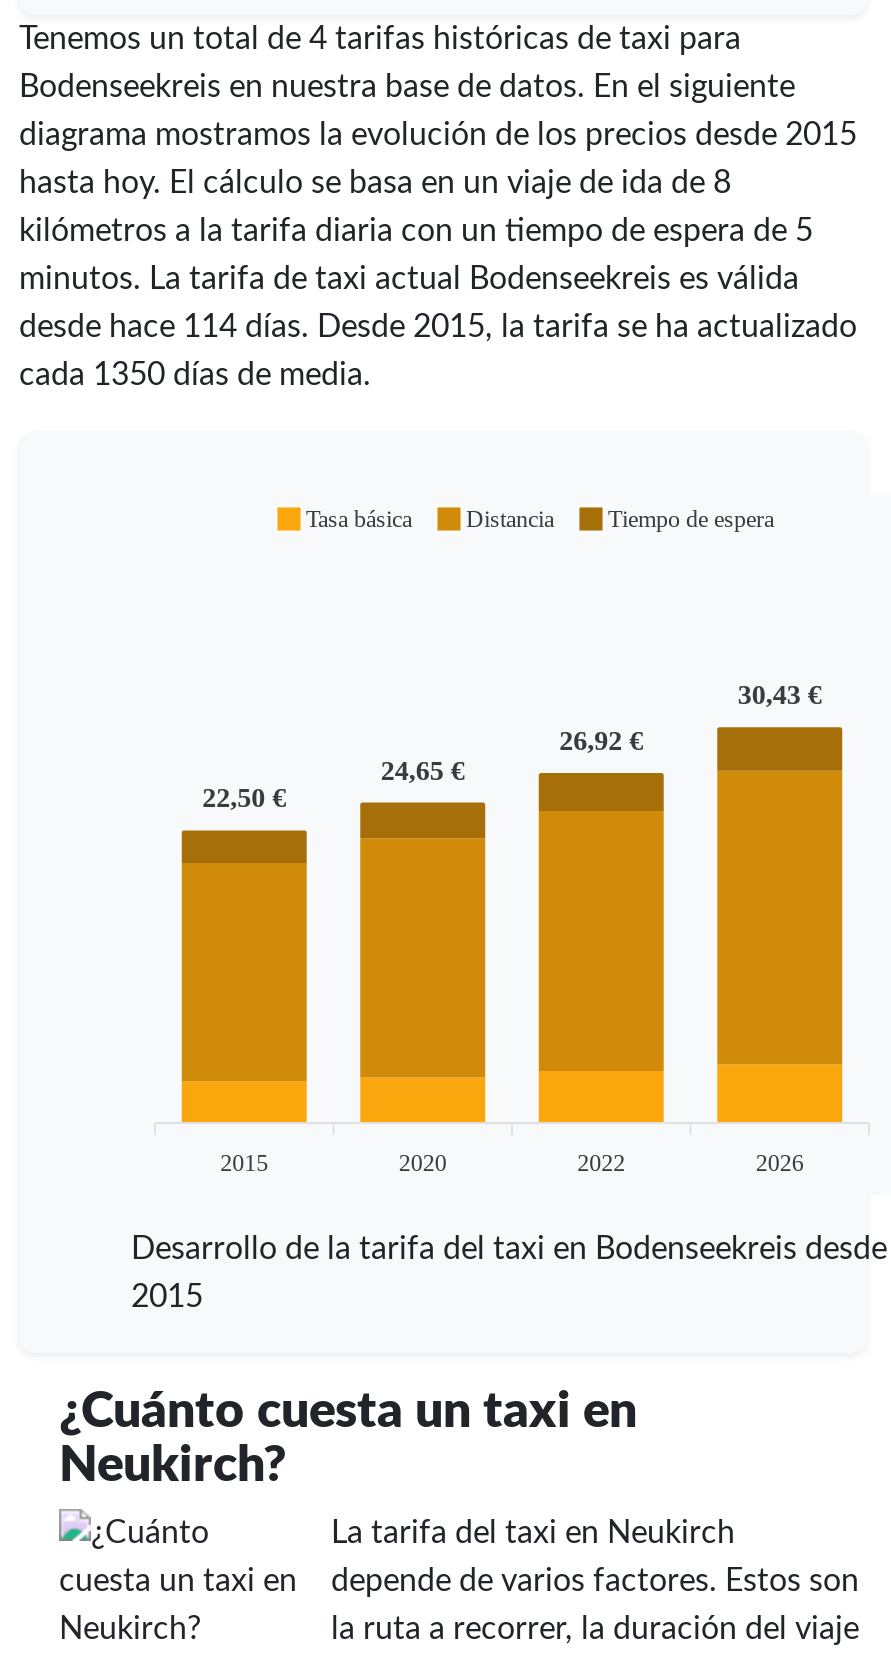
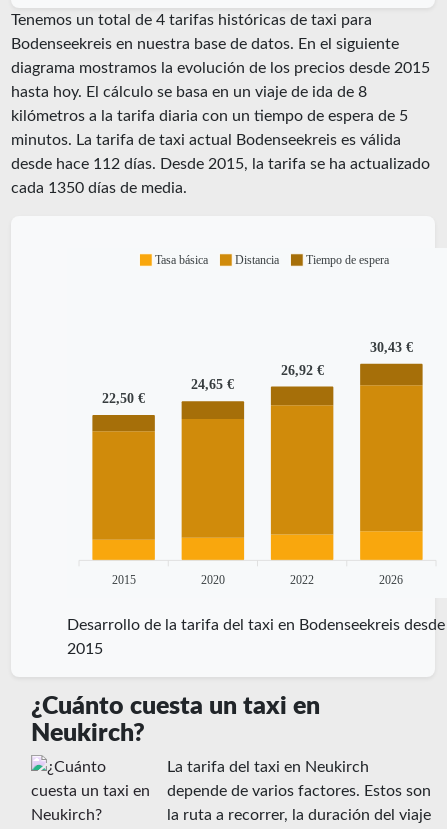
[19,312,857,344] desde hace 114 días. Desde 2015, la tarifa se ha actualizado -> [11,156,430,172] desde hace 112 días. Desde 2015, la tarifa se ha actualizado

